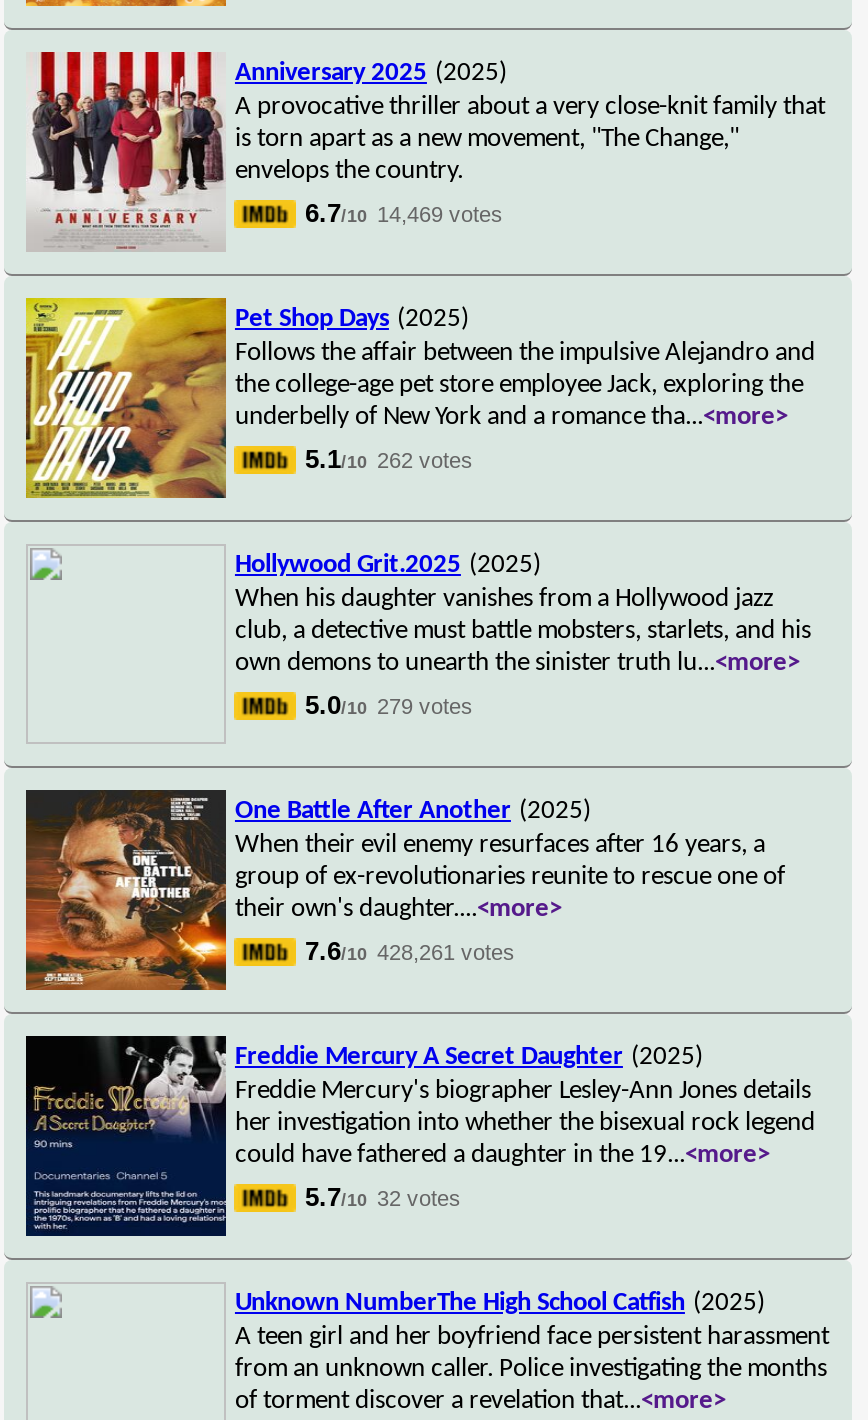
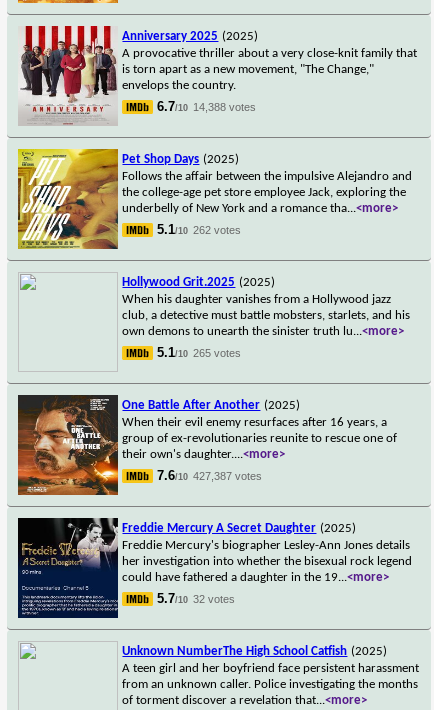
[305,197,503,227] 6.7/10 14,469 votes -> [157,99,256,114] 6.7/10 14,388 votes
[305,689,473,719] 5.0/10 279 votes -> [157,345,241,360] 5.1/10 265 votes
[305,935,515,965] 7.6/10 428,261 votes -> [157,468,262,483] 7.6/10 427,387 votes

